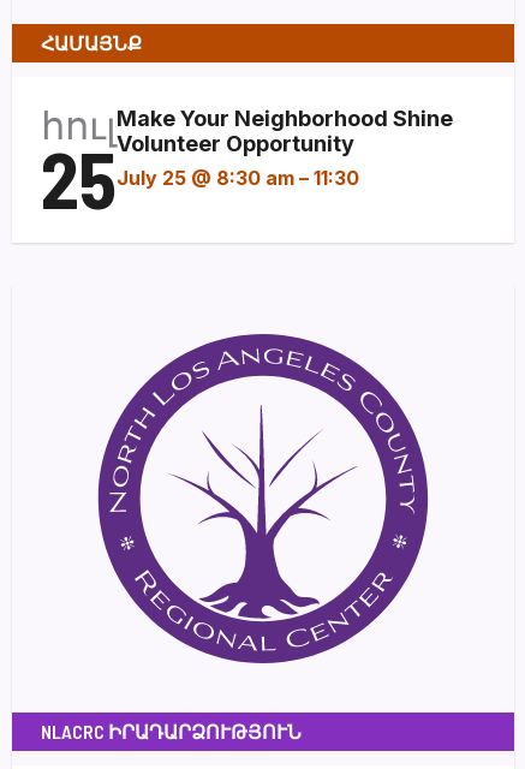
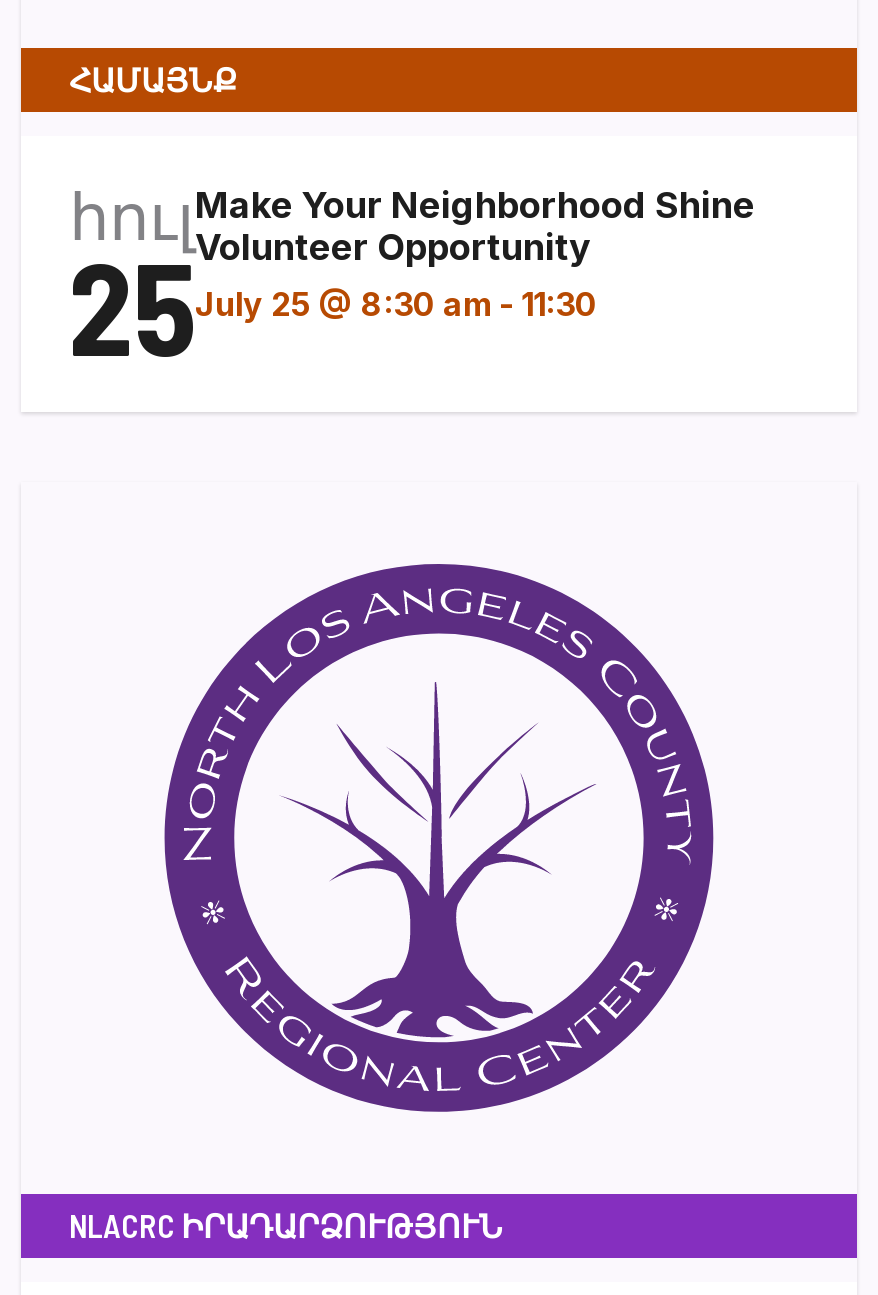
[41,101,453,225] 25 հուլ July 25 @ 8:30 am – 11:30 Volunteer Opportunity Make Your Neighborhood Shine -> [69,176,755,382] 25 հուլ July 25 @ 8:30 am - 11:30 Volunteer Opportunity Make Your Neighborhood Shine

